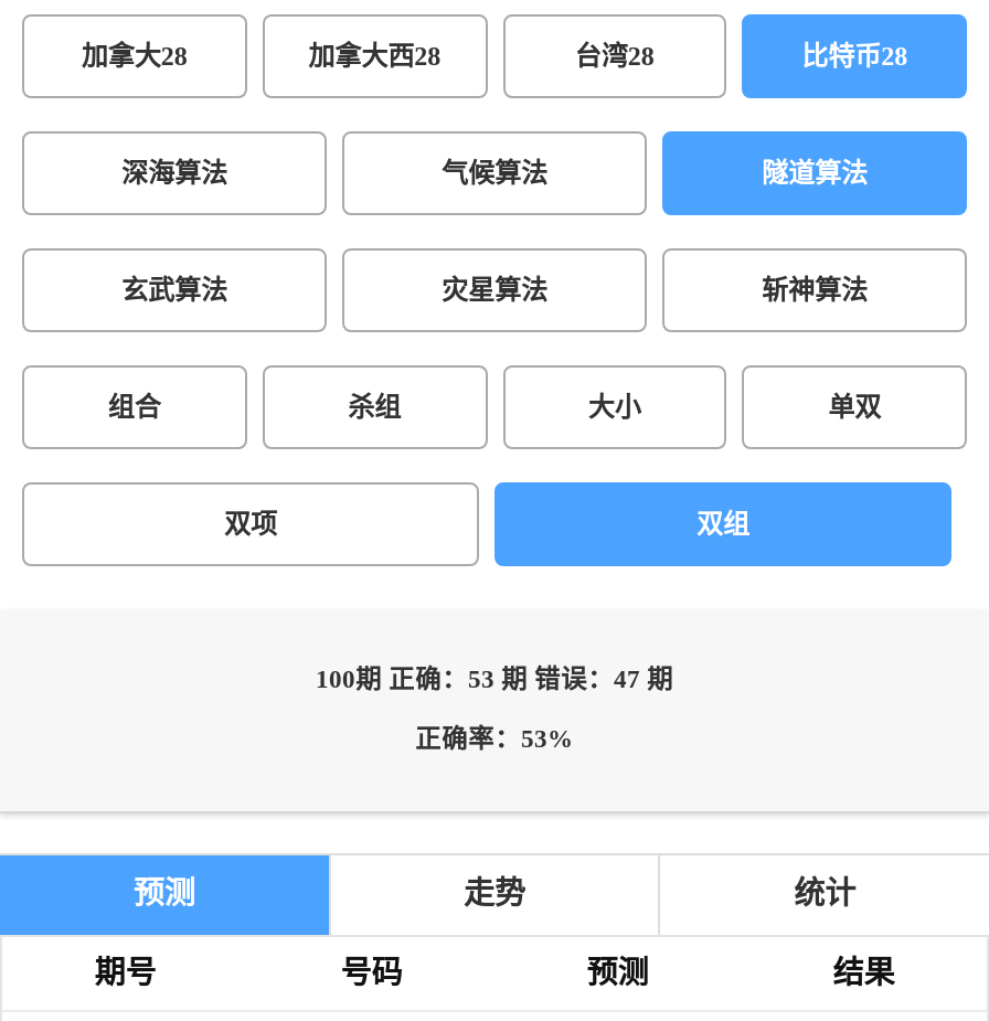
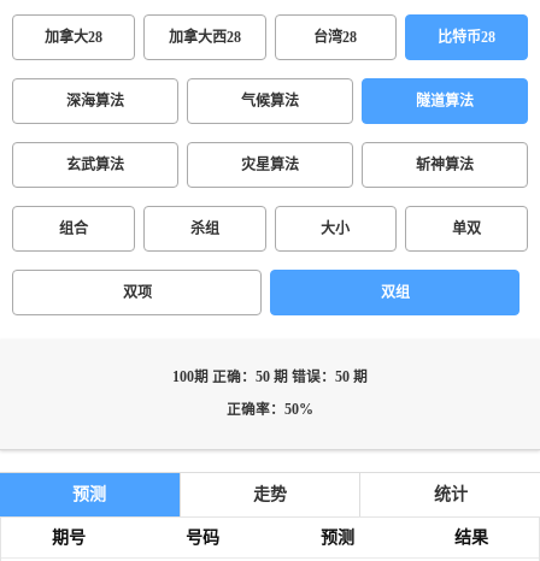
[316,666,673,694] 100期 正确：53 期 错误：47 期 -> [172,370,368,385] 100期 正确：50 期 错误：50 期
[415,725,574,754] 正确率：53% -> [227,402,313,418] 正确率：50%

